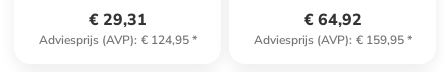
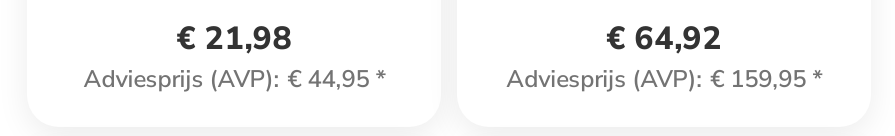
[39,9,197,48] € 29,31 | Adviesprijs (AVP): € 124,95 * -> [84,17,386,95] € 21,98 | Adviesprijs (AVP): € 44,95 *

